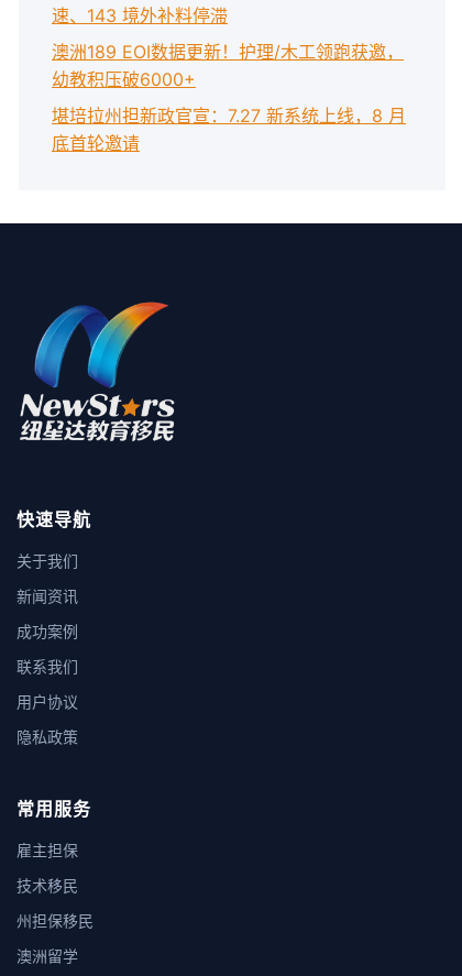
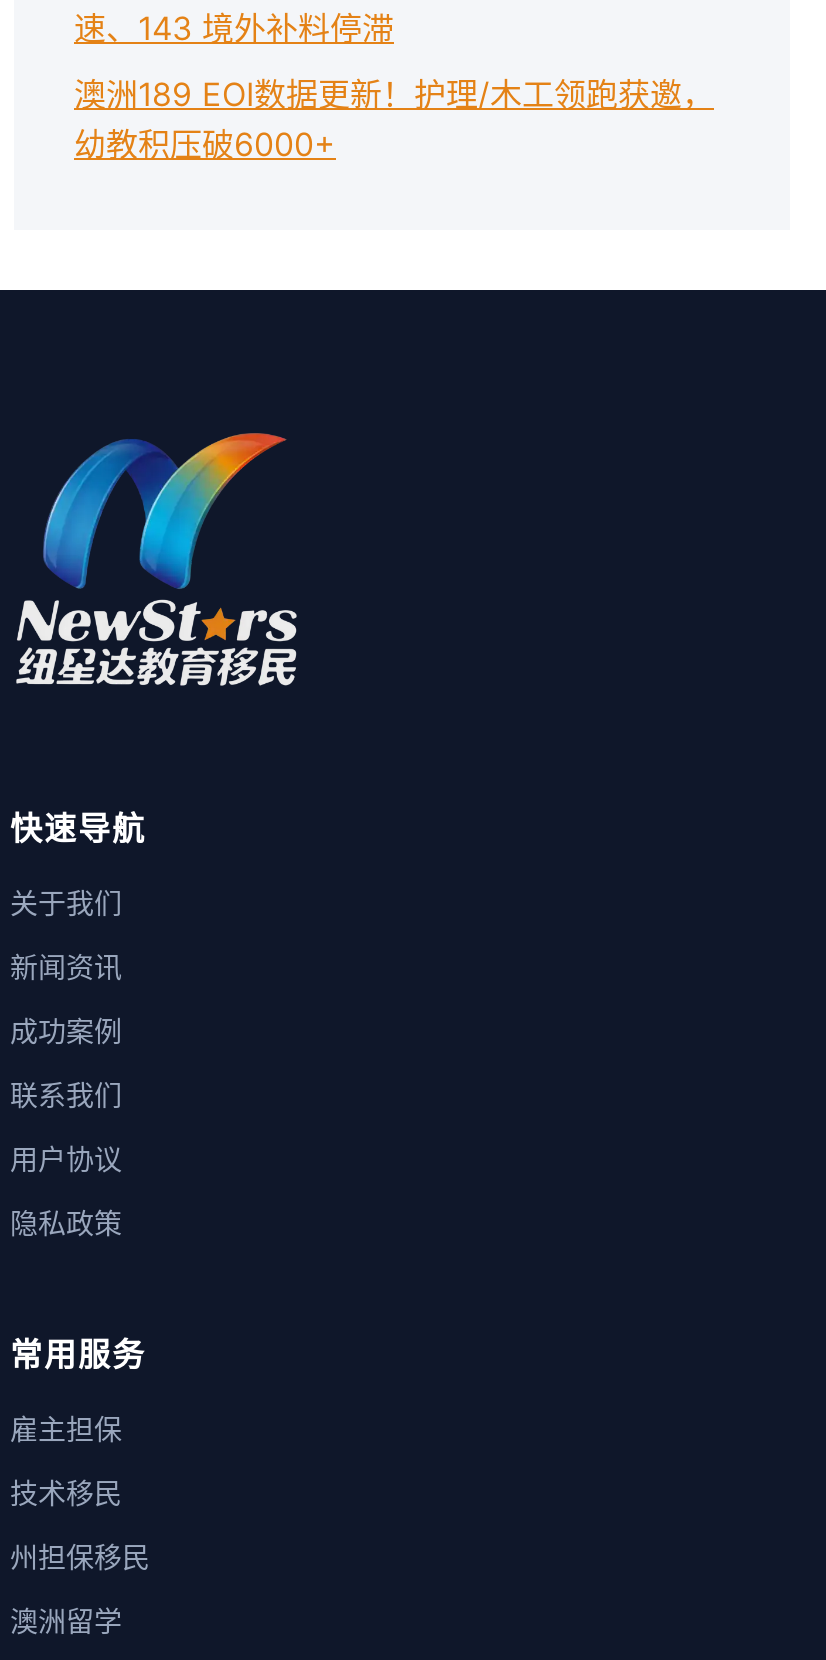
[52,105,406,154] 堪培拉州担新政官宣：7.27 新系统上线，8 月 | 底首轮邀请 -> none

